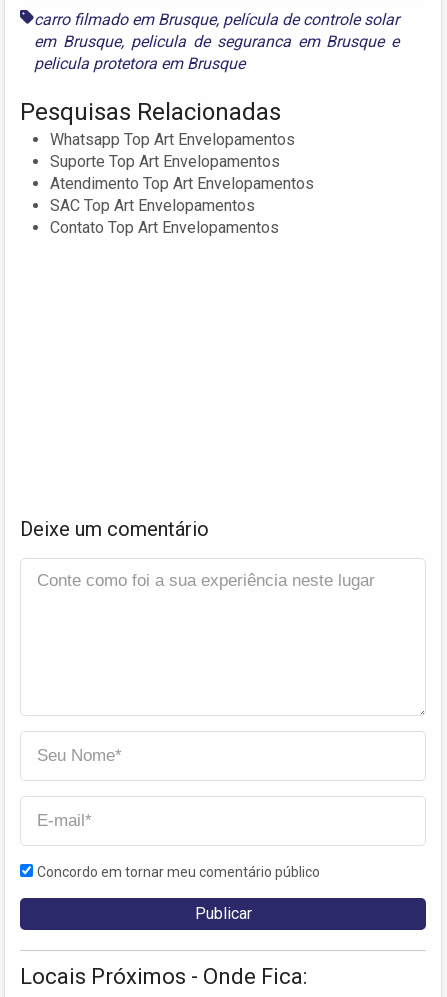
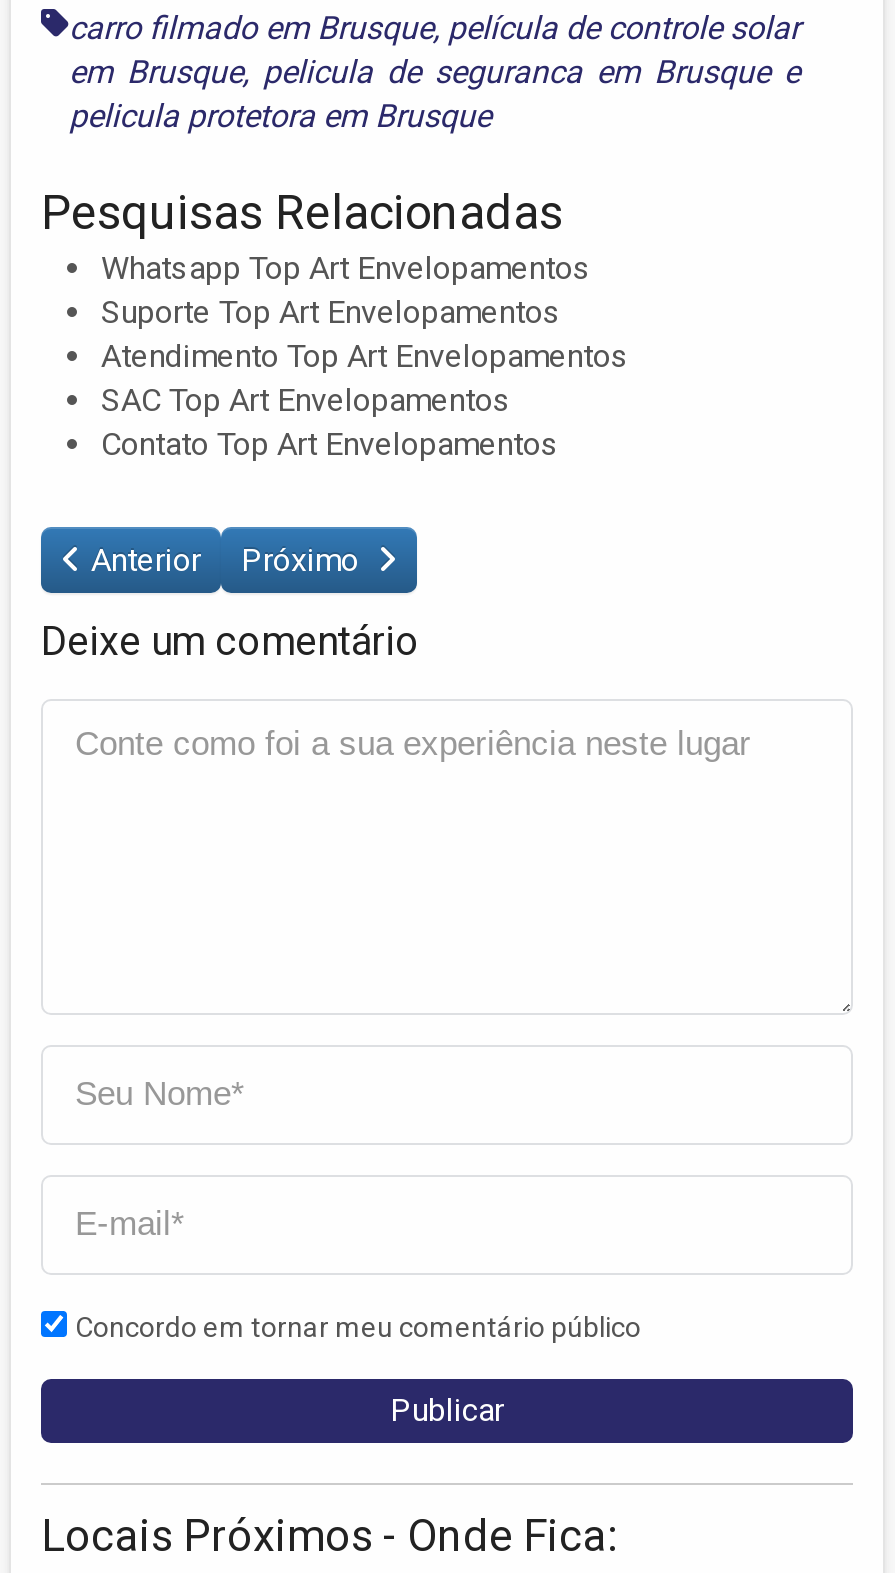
none -> [91,540,367,578] Anterior | Próximo

